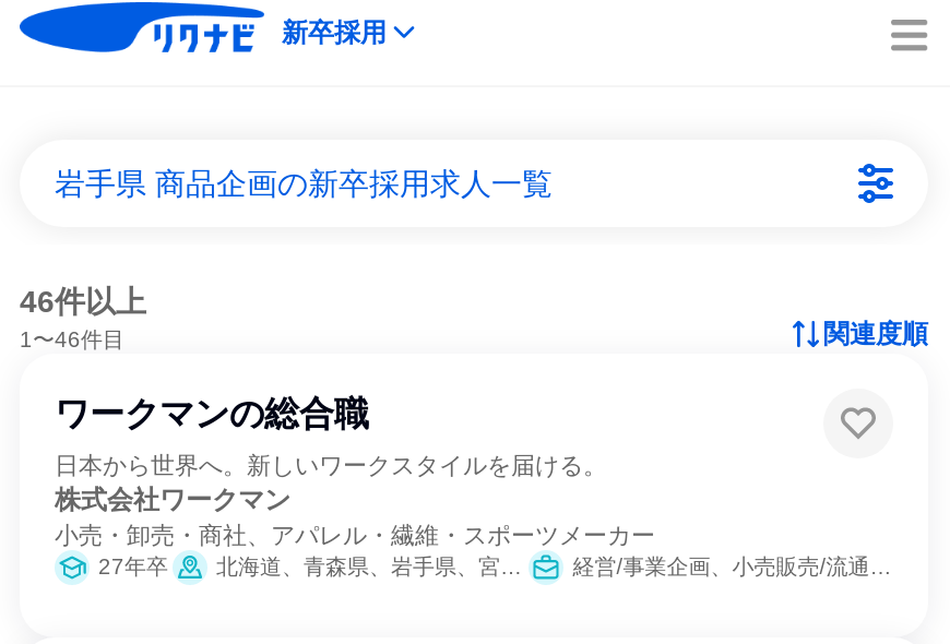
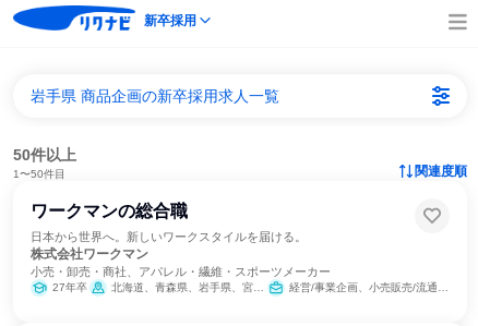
[20,284,146,319] 46件以上 -> [13,146,76,164] 50件以上
[20,327,124,351] 1〜46件目 -> [13,168,65,180] 1〜50件目

